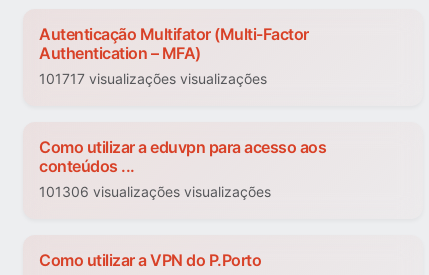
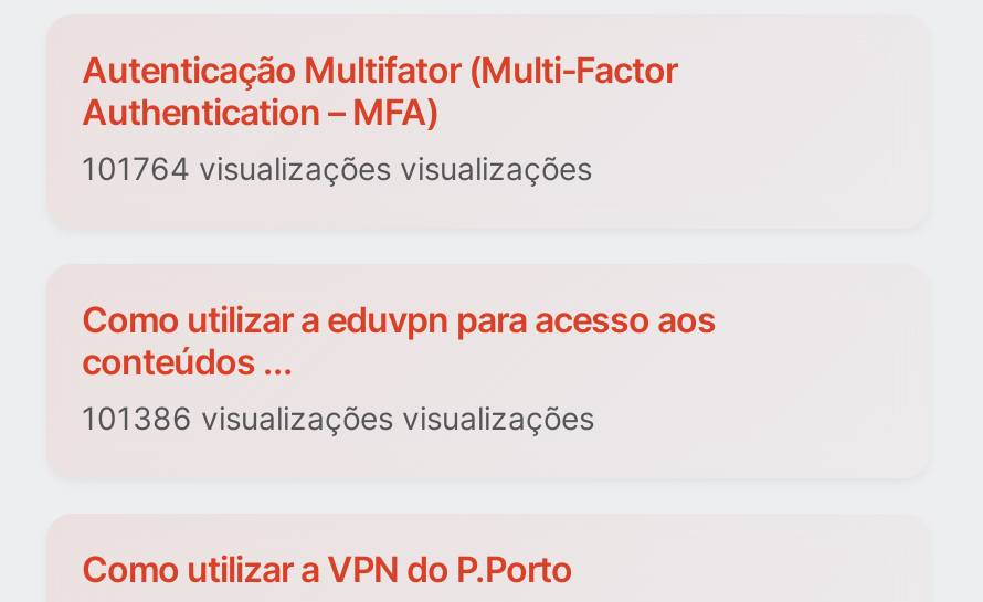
[39,70,267,87] 101717 visualizações visualizações -> [82,150,592,188] 101764 visualizações visualizações
[39,183,271,200] 101306 visualizações visualizações -> [82,400,594,437] 101386 visualizações visualizações

